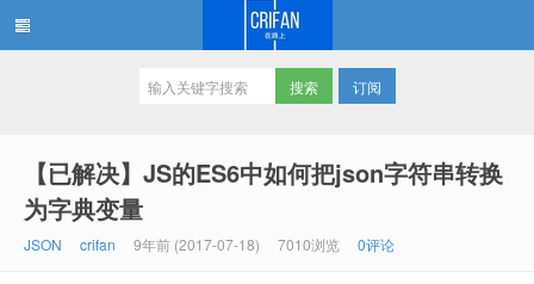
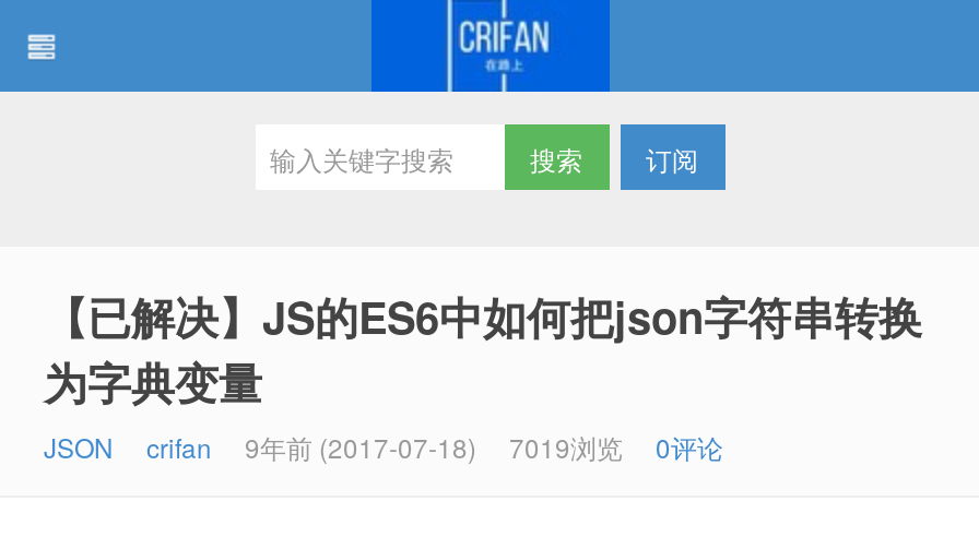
[24,234,395,254] JSON crifan 9年前 (2017-07-18) 7010浏览 0评论 -> [44,428,723,465] JSON crifan 9年前 (2017-07-18) 7019浏览 0评论

